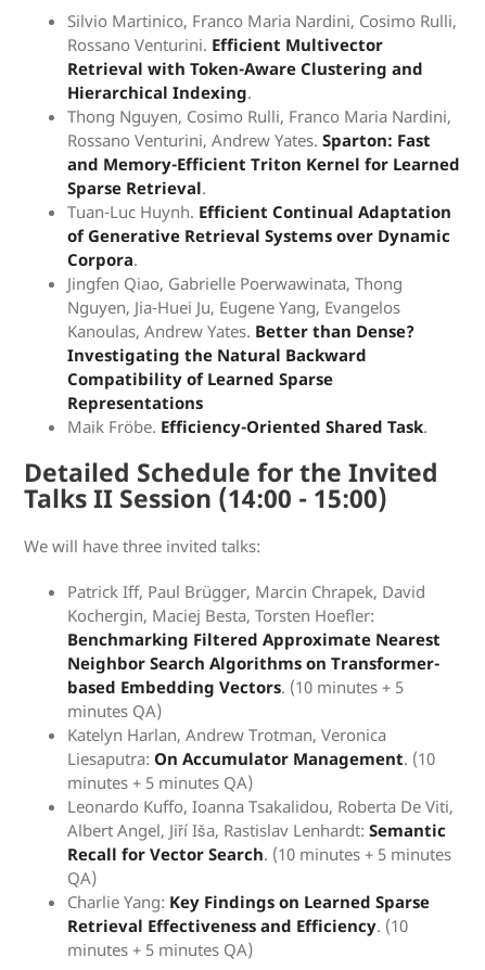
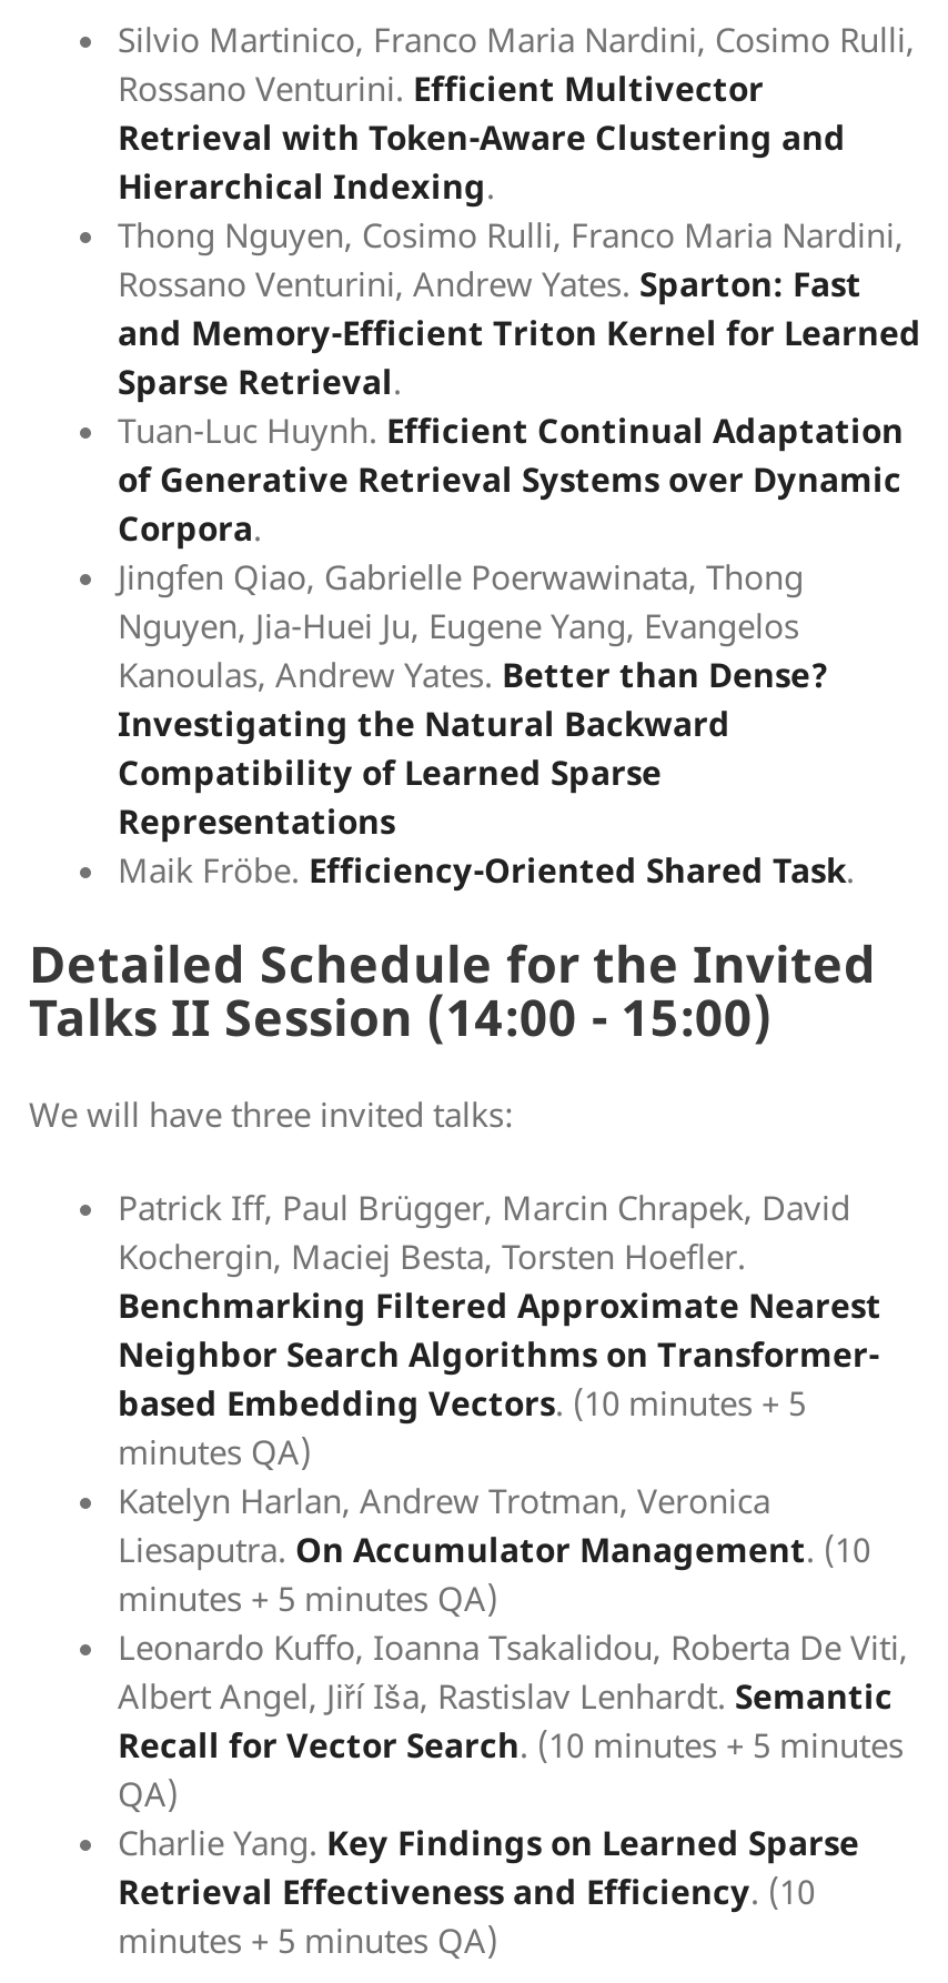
[67,604,374,626] Kochergin, Maciej Besta, Torsten Hoefler: -> [118,1234,746,1278] Kochergin, Maciej Besta, Torsten Hoefler.
[67,748,435,769] Liesaputra: On Accumulator Management. (10 -> [118,1527,870,1571] Liesaputra. On Accumulator Management. (10
[67,819,446,841] Albert Angel, Jiří Iša, Rastislav Lenhardt: Semantic -> [118,1673,892,1718] Albert Angel, Jiří Iša, Rastislav Lenhardt. Semantic
[67,891,430,912] Charlie Yang: Key Findings on Learned Sparse -> [118,1820,859,1864] Charlie Yang. Key Findings on Learned Sparse

